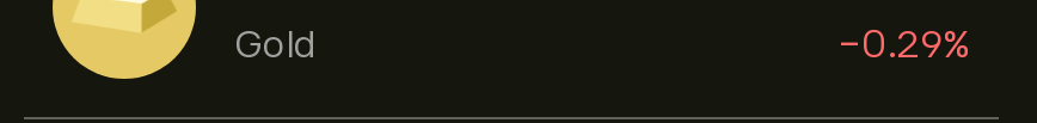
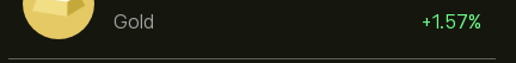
[836,23,970,66] -0.29% -> [422,11,481,33] +1.57%

